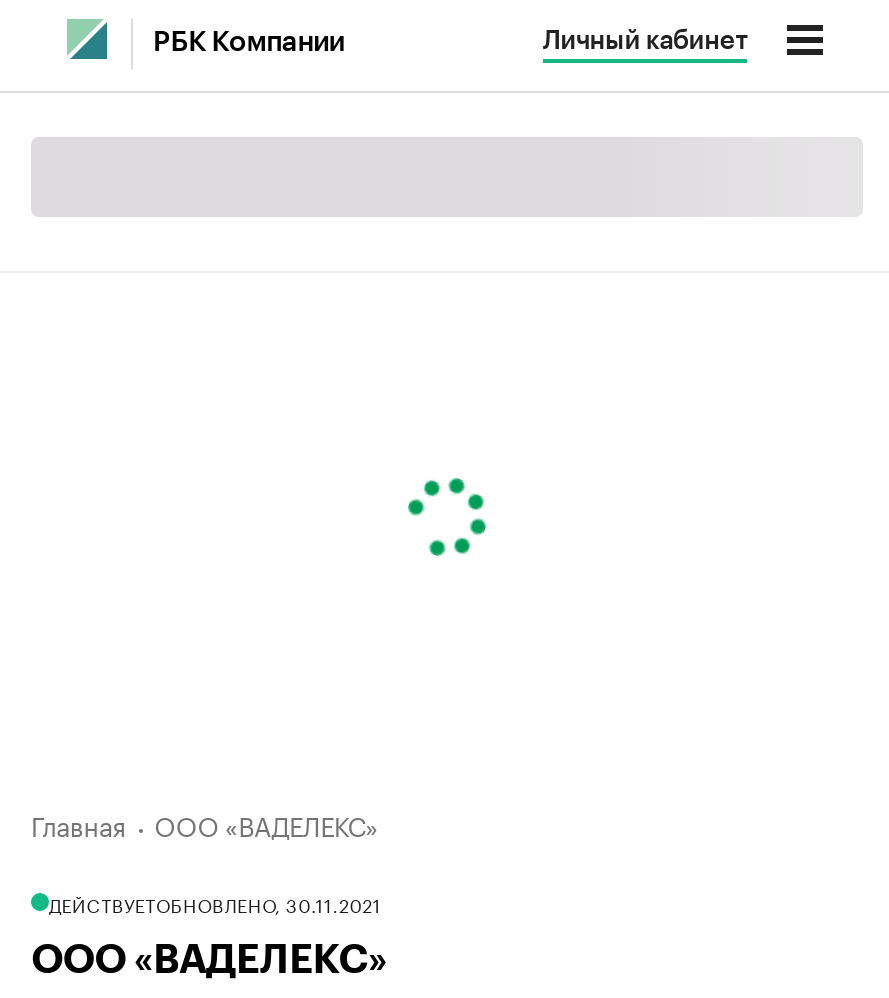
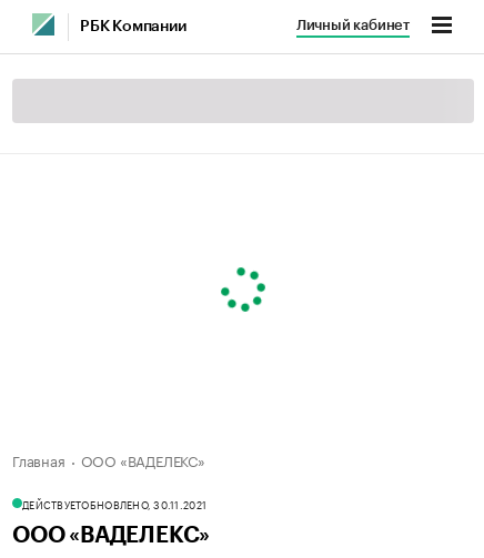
[405,475,489,559] [image] -> [220,266,266,313] [image]

